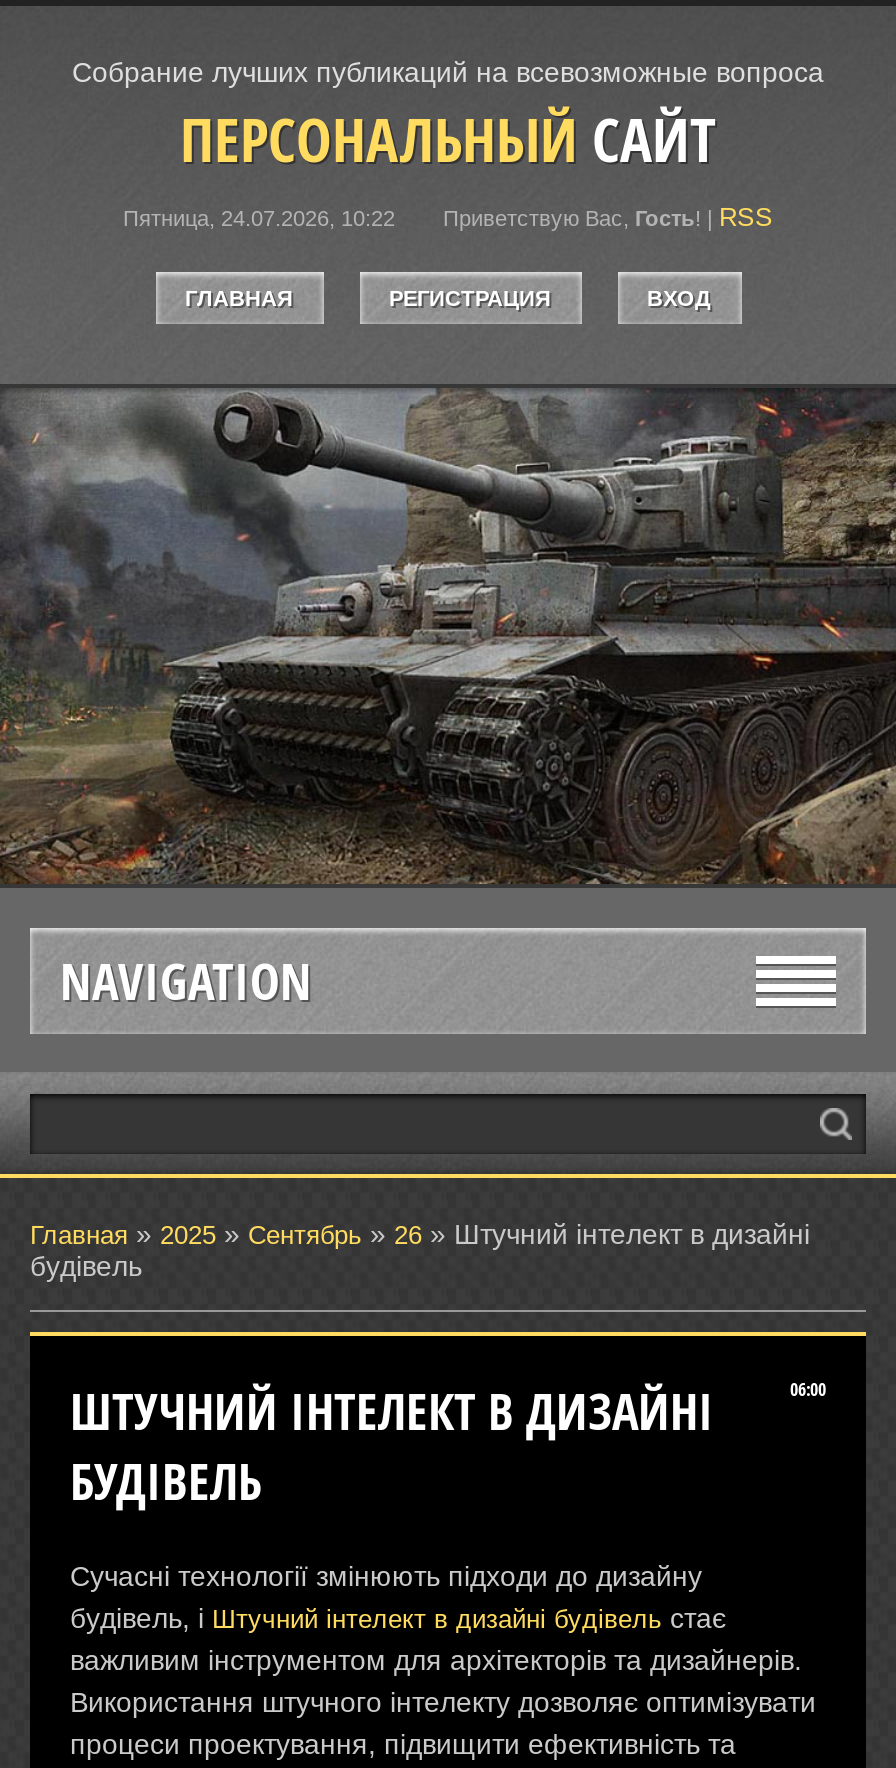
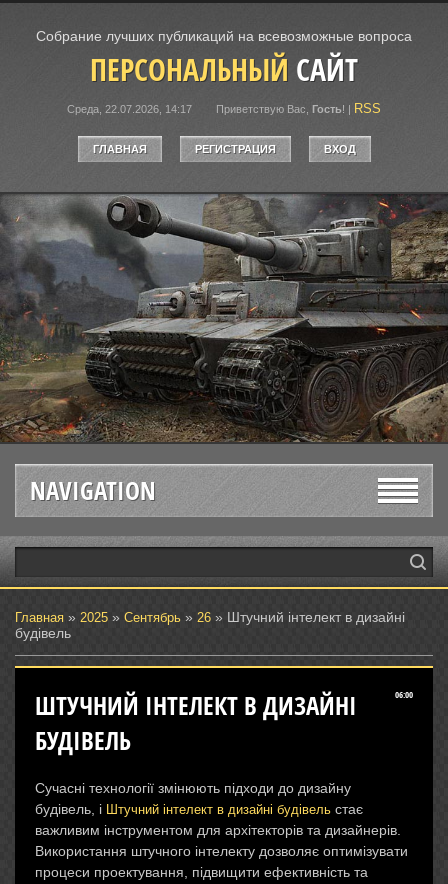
[123,206,395,230] Пятница, 24.07.2026, 10:22 -> [67,103,192,115] Среда, 22.07.2026, 14:17

